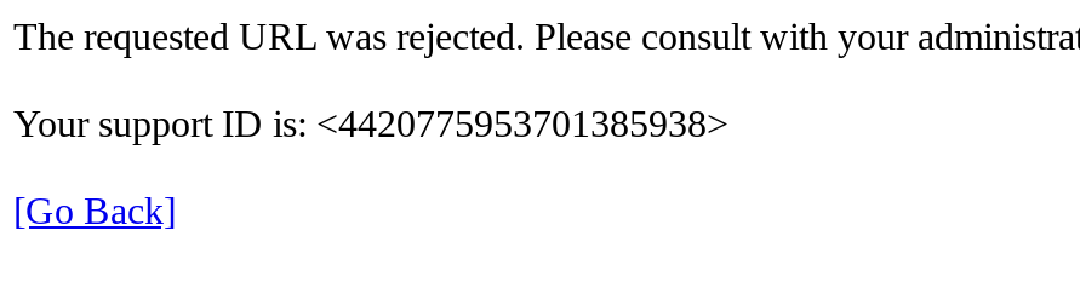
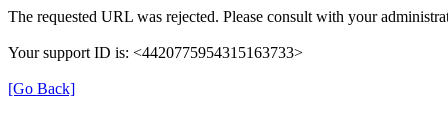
[13,103,728,144] Your support ID is: <4420775953701385938> -> [8,44,303,61] Your support ID is: <4420775954315163733>

